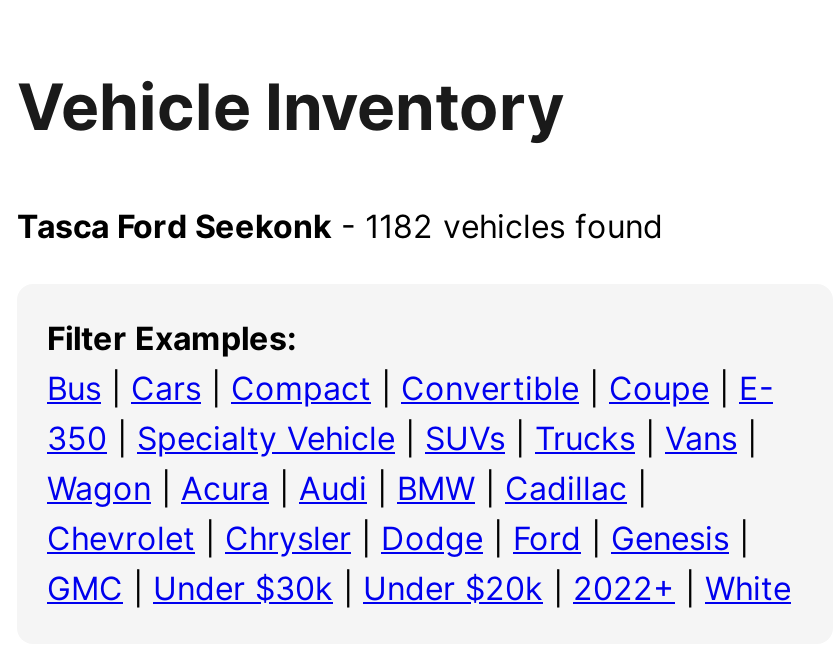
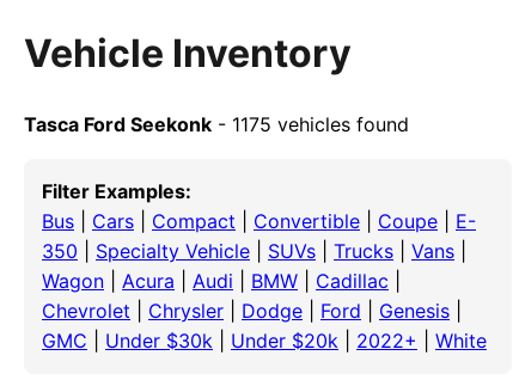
[17,206,663,246] Tasca Ford Seekonk - 1182 vehicles found -> [24,112,409,136] Tasca Ford Seekonk - 1175 vehicles found

